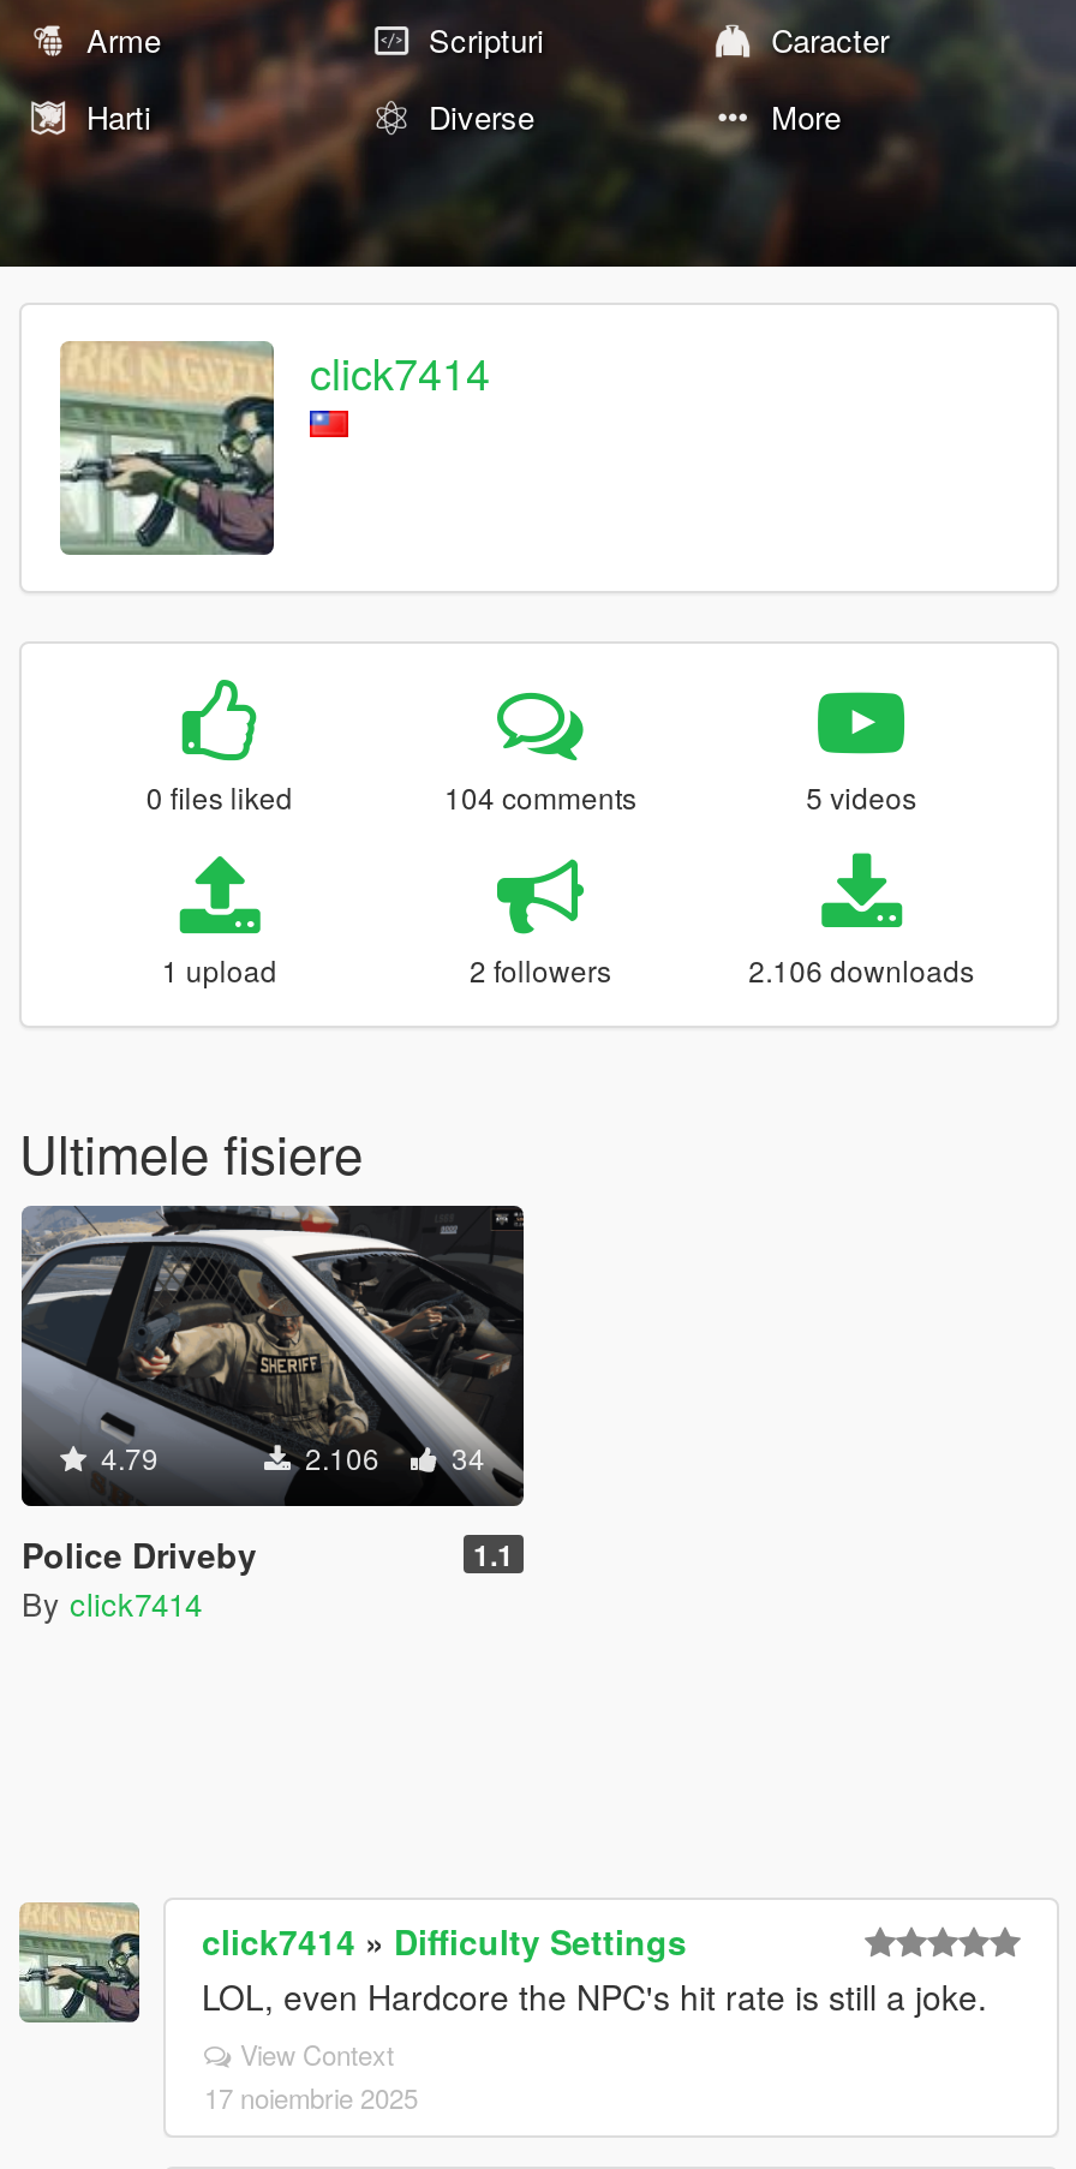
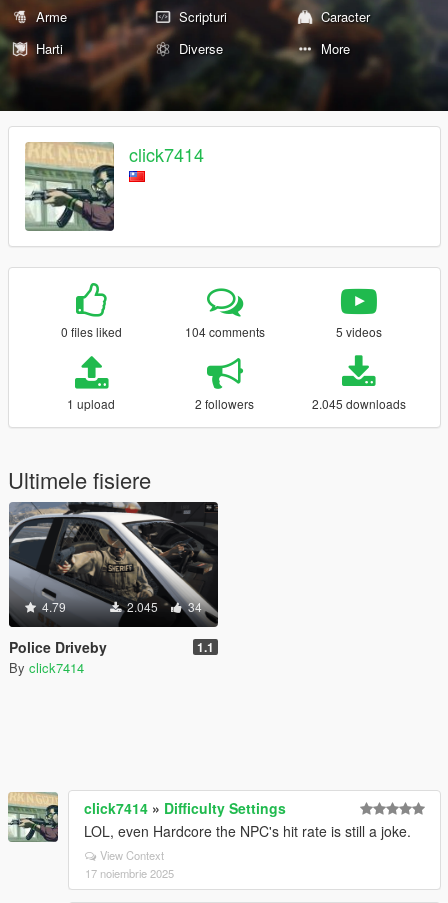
[748,949,974,990] 2.106 downloads -> [312,395,406,412] 2.045 downloads
[298,1436,387,1477] 2.106 -> [124,598,161,615] 2.045

